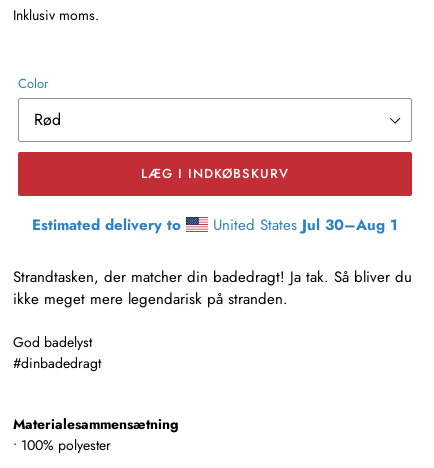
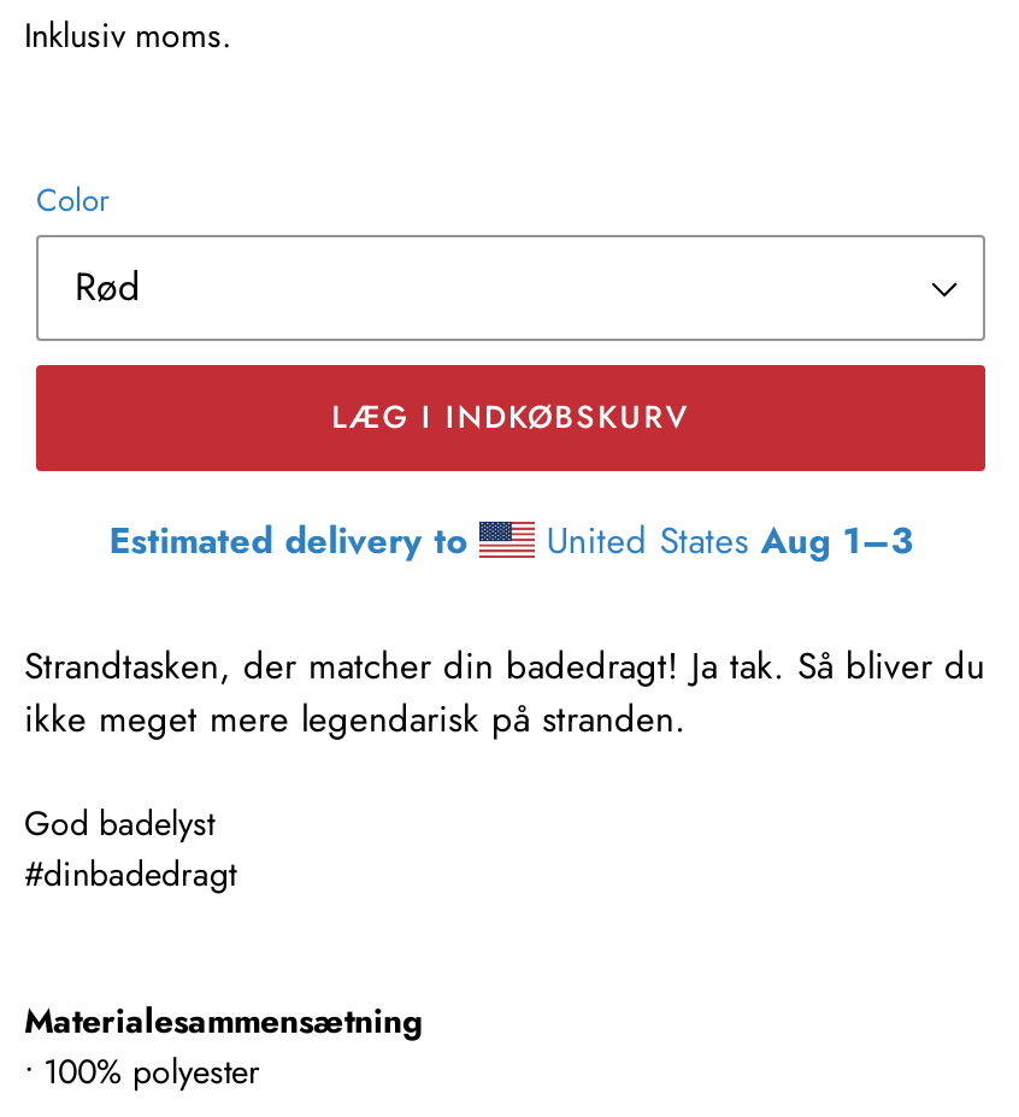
[208,214,398,236] United States Jul 30–Aug 1 -> [534,514,913,567] United States Aug 1–3

